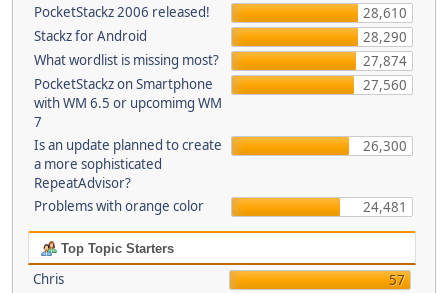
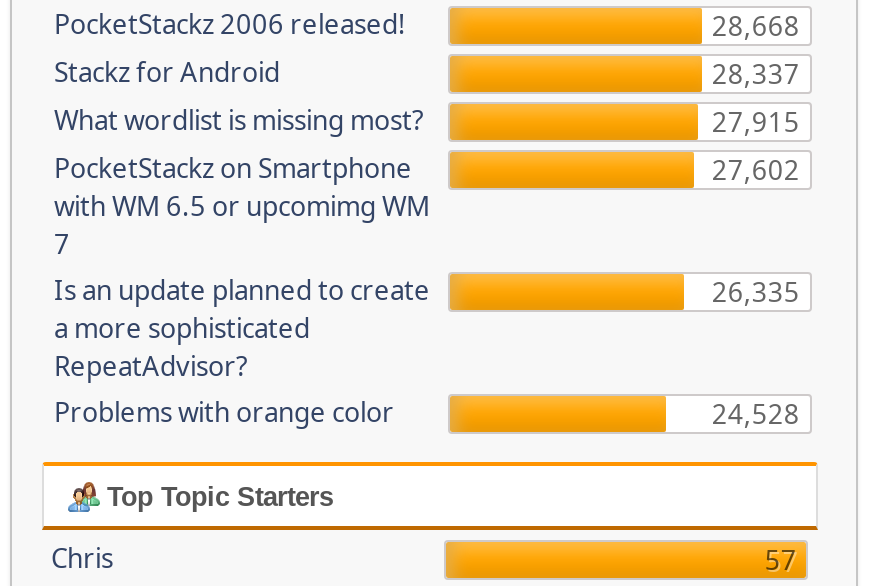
[363,4,407,22] 28,610 -> [712,8,800,44] 28,668
[363,28,407,46] 28,290 -> [712,56,800,92] 28,337
[363,52,407,70] 27,874 -> [712,104,800,140] 27,915
[363,76,407,94] 27,560 -> [712,152,800,188] 27,602
[363,137,407,155] 26,300 -> [712,274,800,310] 26,335
[363,198,407,216] 24,481 -> [712,396,800,432] 24,528

